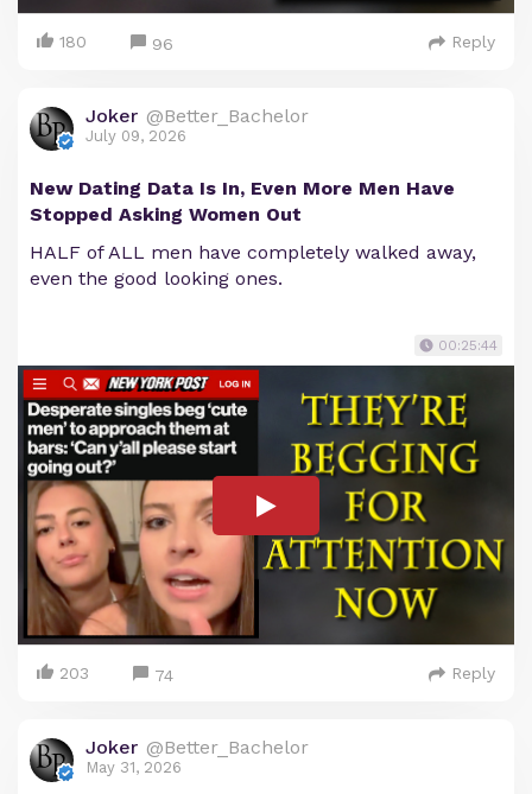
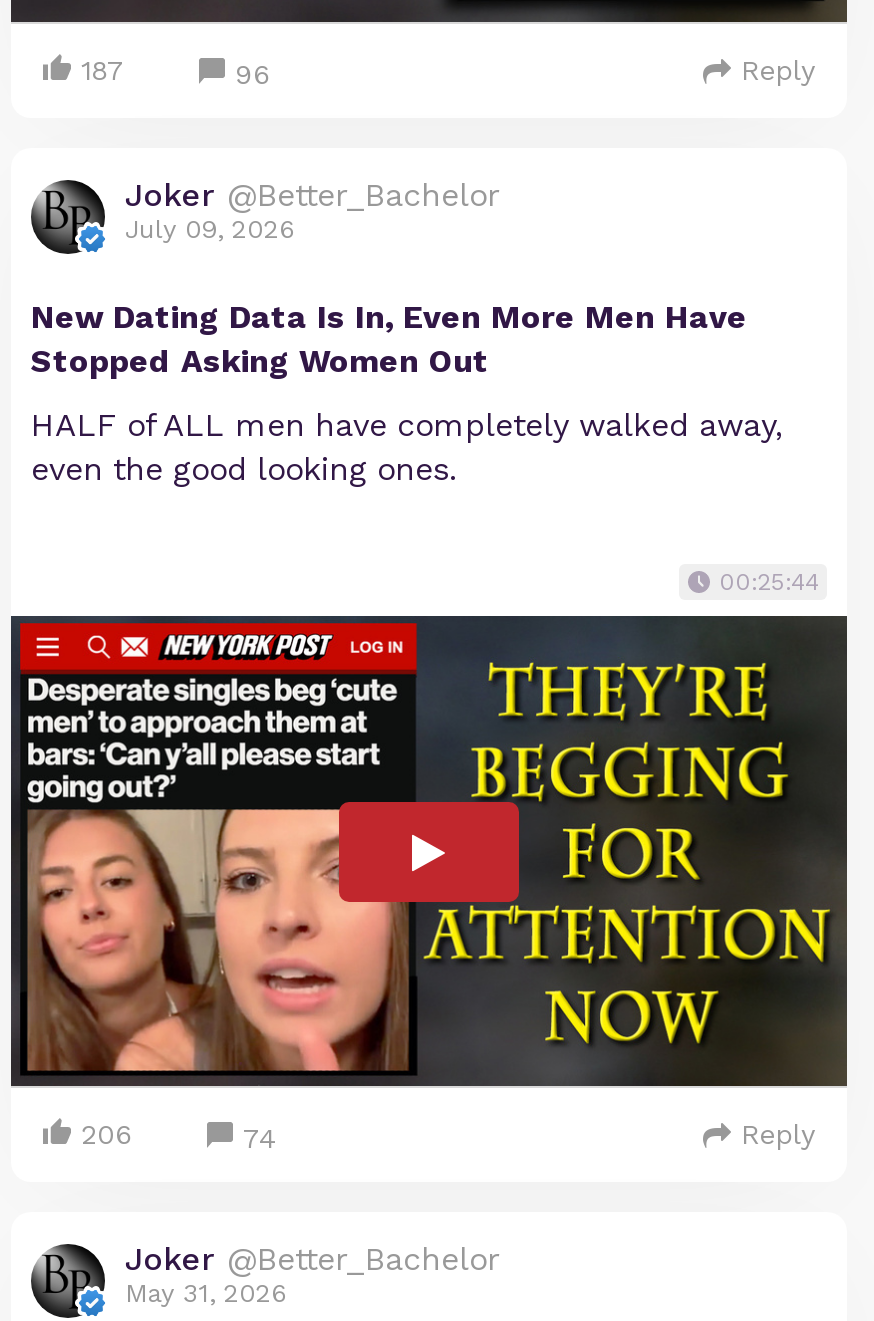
[59,32,87,51] 180 -> [81,54,125,86] 187
[59,664,89,683] 203 -> [81,1119,133,1151] 206

